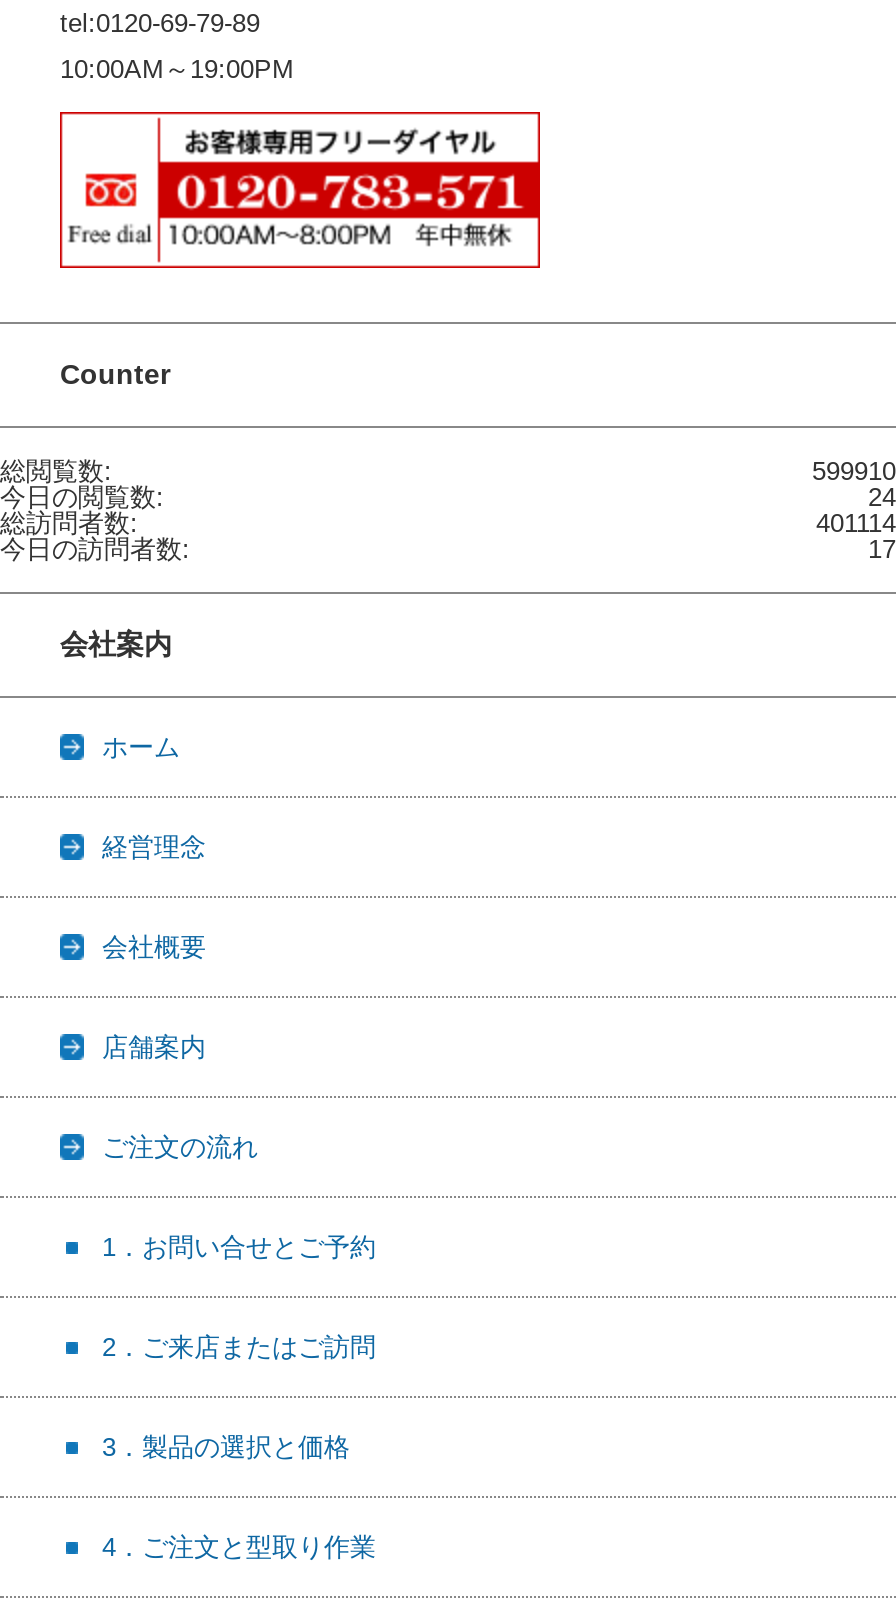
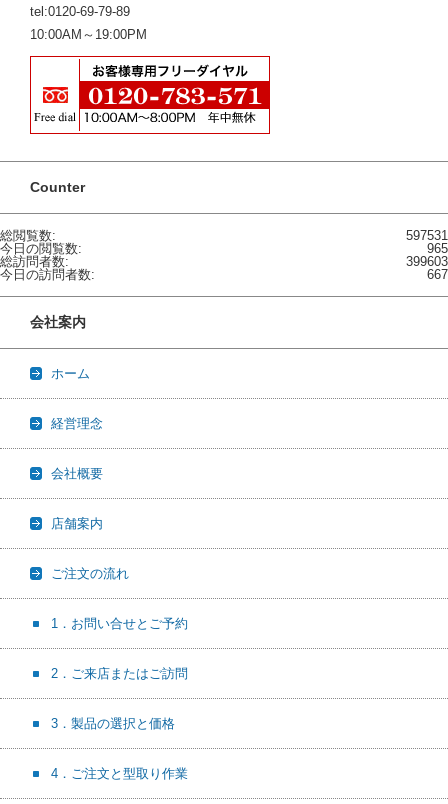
[812,456,896,486] 599910 -> [406,228,448,243] 597531
[868,482,896,512] 24 -> [427,241,448,256] 965
[816,508,896,538] 401114 -> [406,254,448,269] 399603
[868,534,896,564] 17 -> [427,267,448,282] 667

